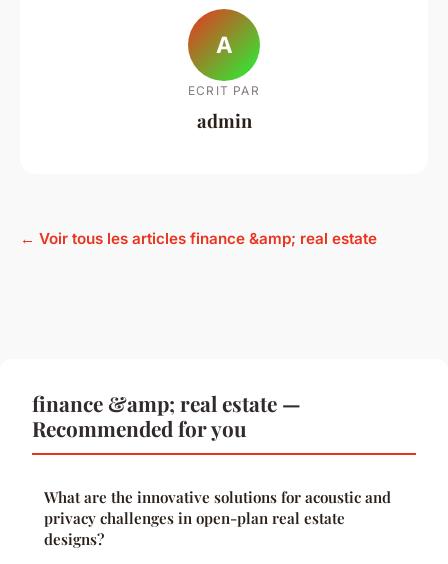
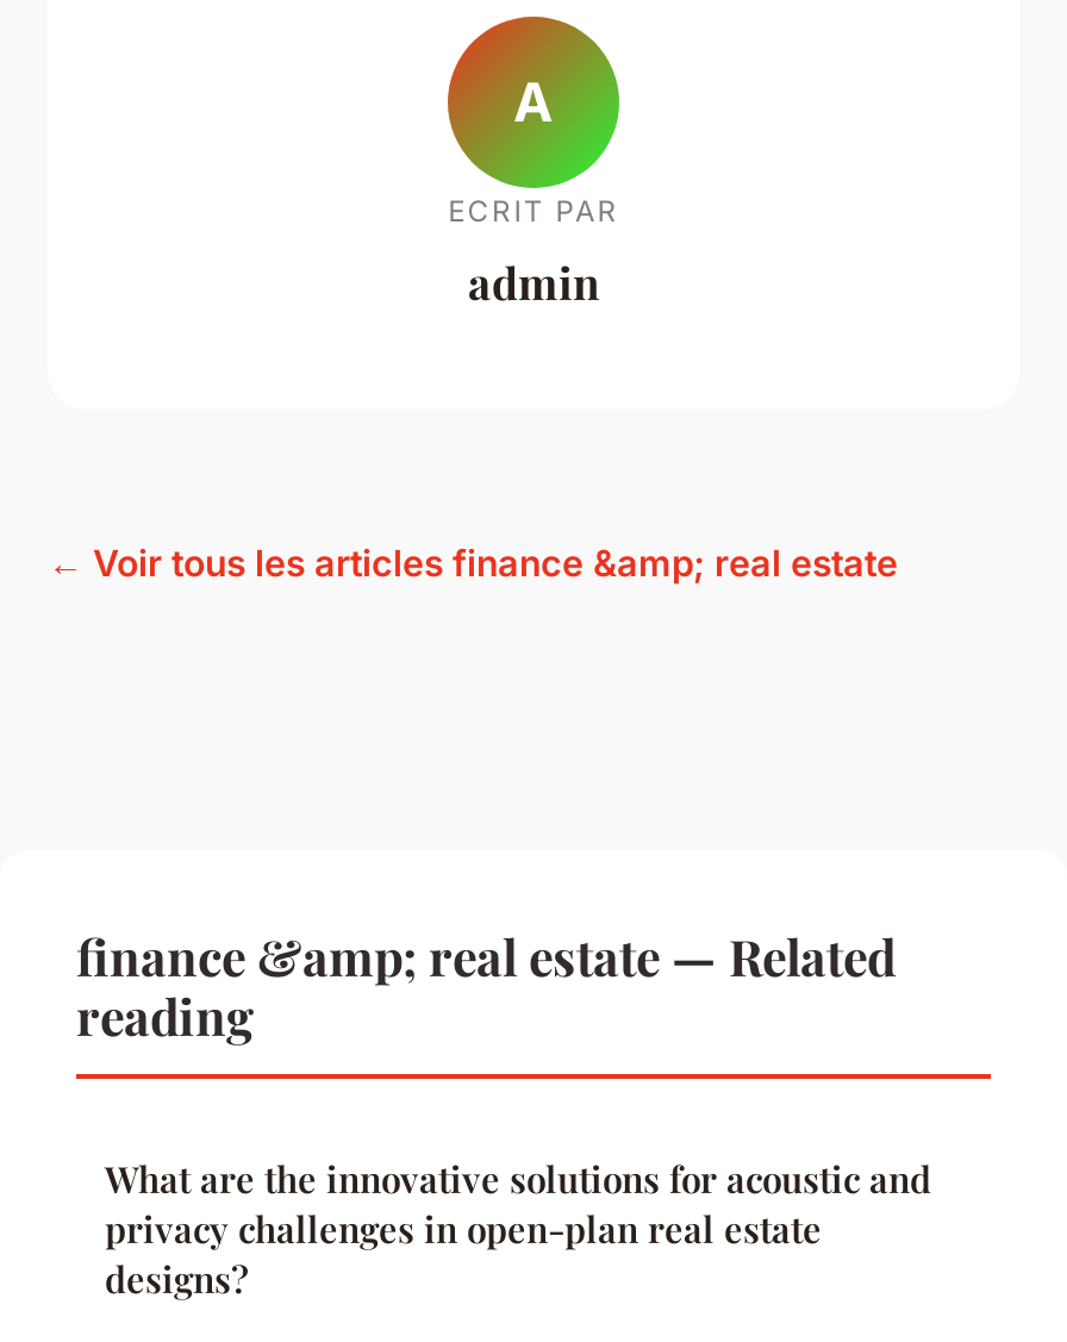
[32,389,301,442] finance &amp; real estate — | Recommended for you -> [76,922,896,1048] finance &amp; real estate — Related | reading

